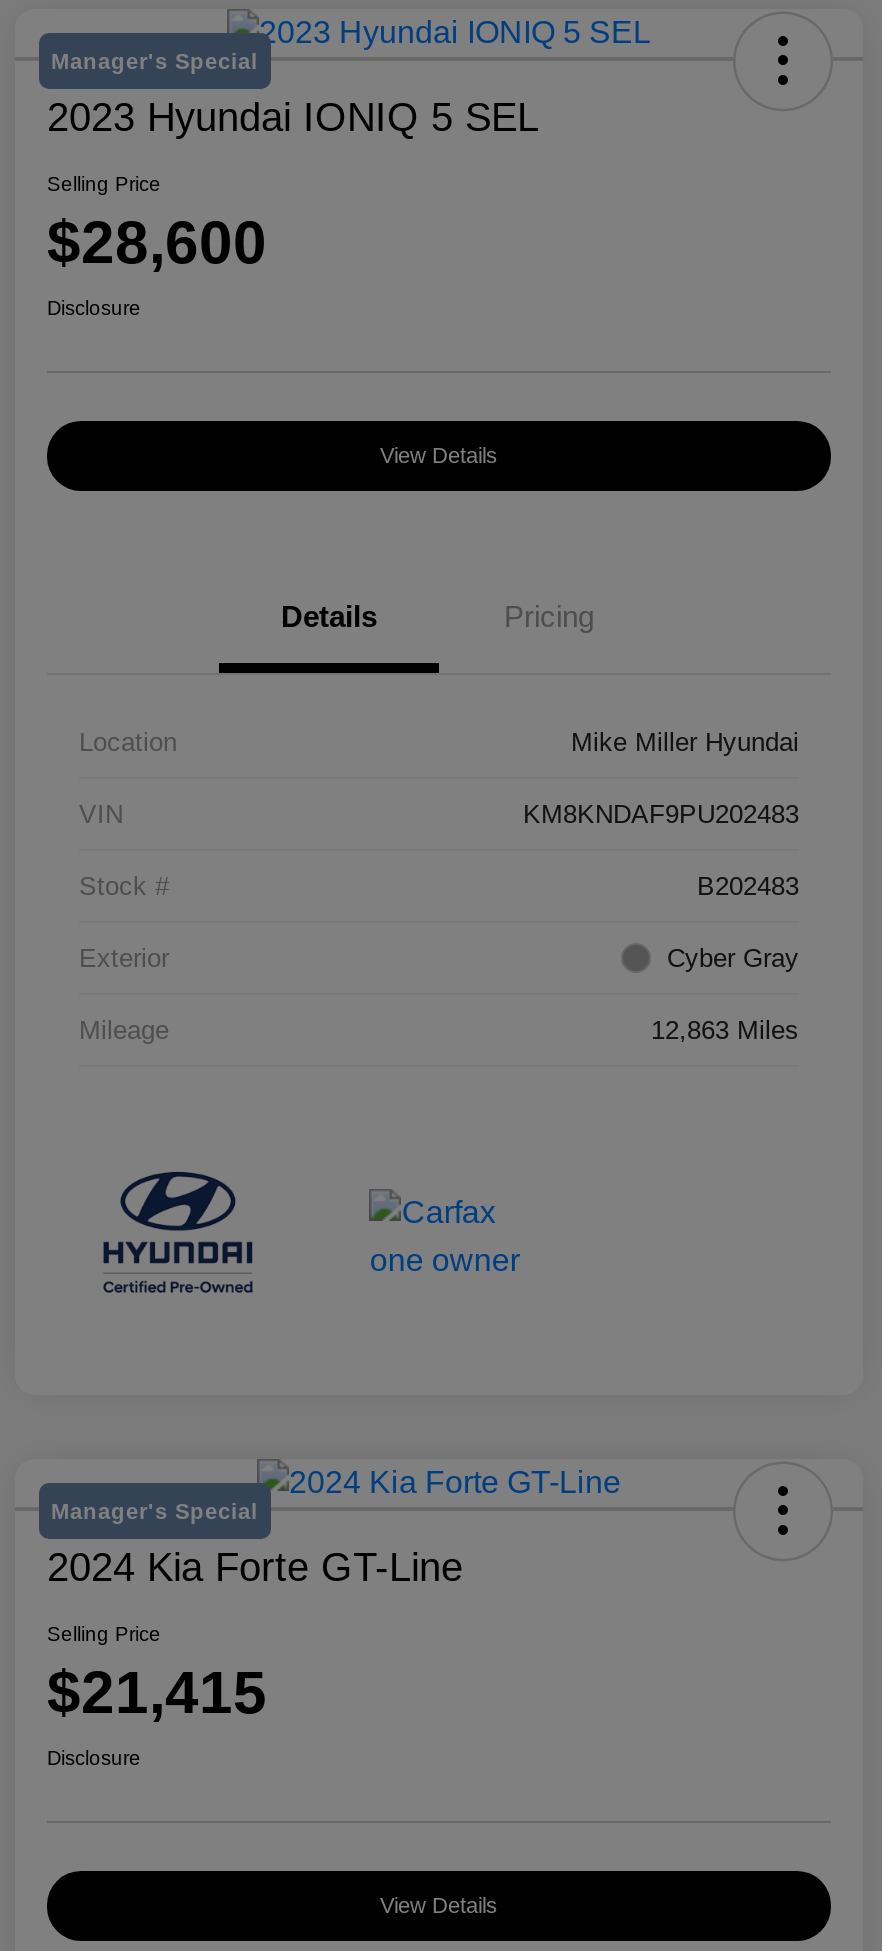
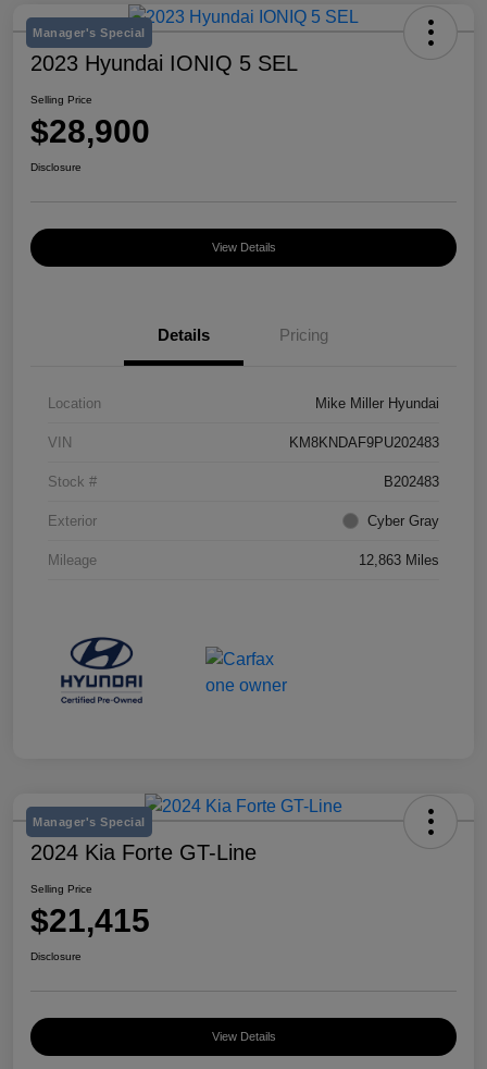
[47,208,267,274] $28,600 -> [30,113,150,149] $28,900

